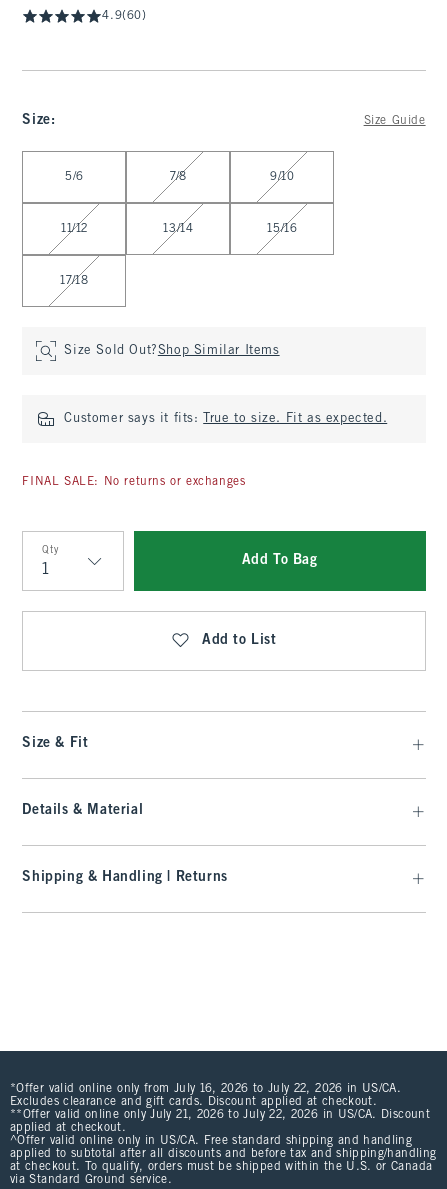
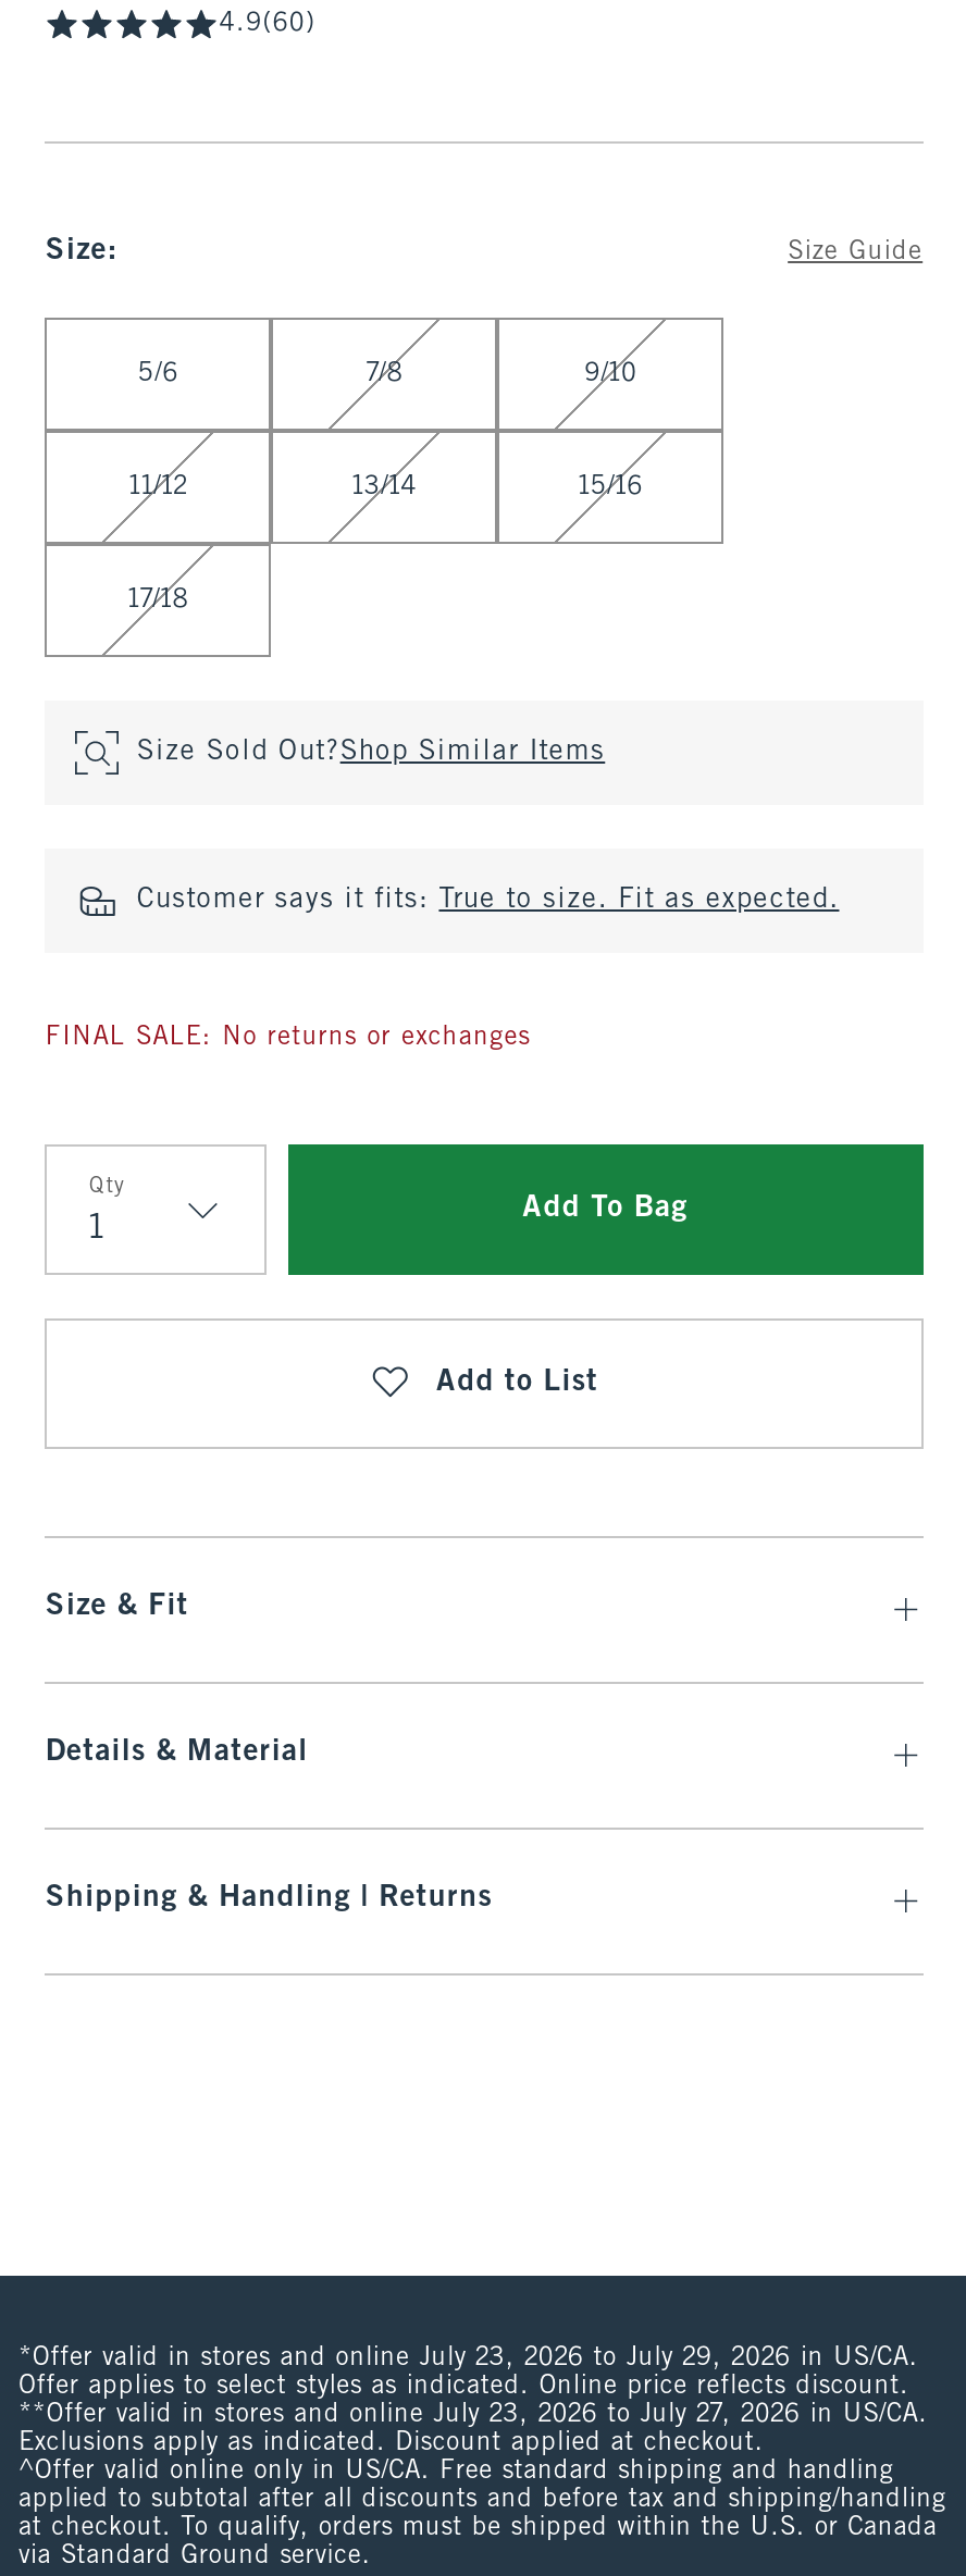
[10,1083,430,1134] *Offer valid online only from July 16, 2026 to July 22, 2026 in US/CA. | Excludes clearance and gift cards. Discount applied at checkout. | **Offer valid online only July 21, 2026 to July 22, 2026 in US/CA. Discount | applied at checkout. -> [18,2345,928,2456] *Offer valid in stores and online July 23, 2026 to July 29, 2026 in US/CA. | Offer applies to select styles as indicated. Online price reflects discount. | **Offer valid in stores and online July 23, 2026 to July 27, 2026 in US/CA. | Exclusions apply as indicated. Discount applied at checkout.

